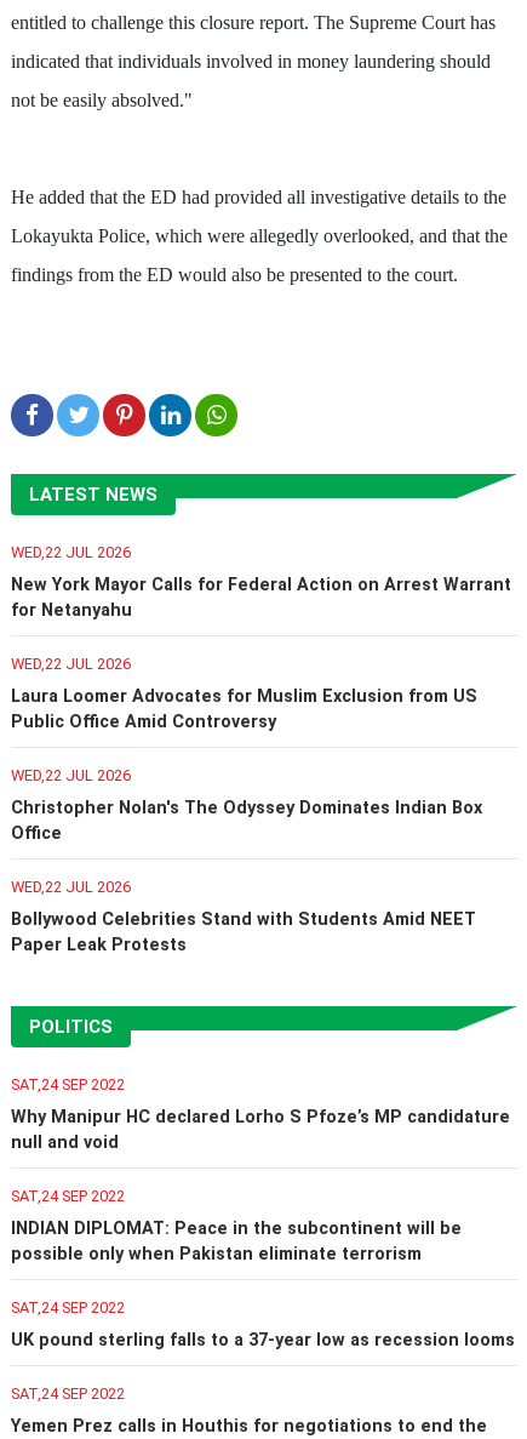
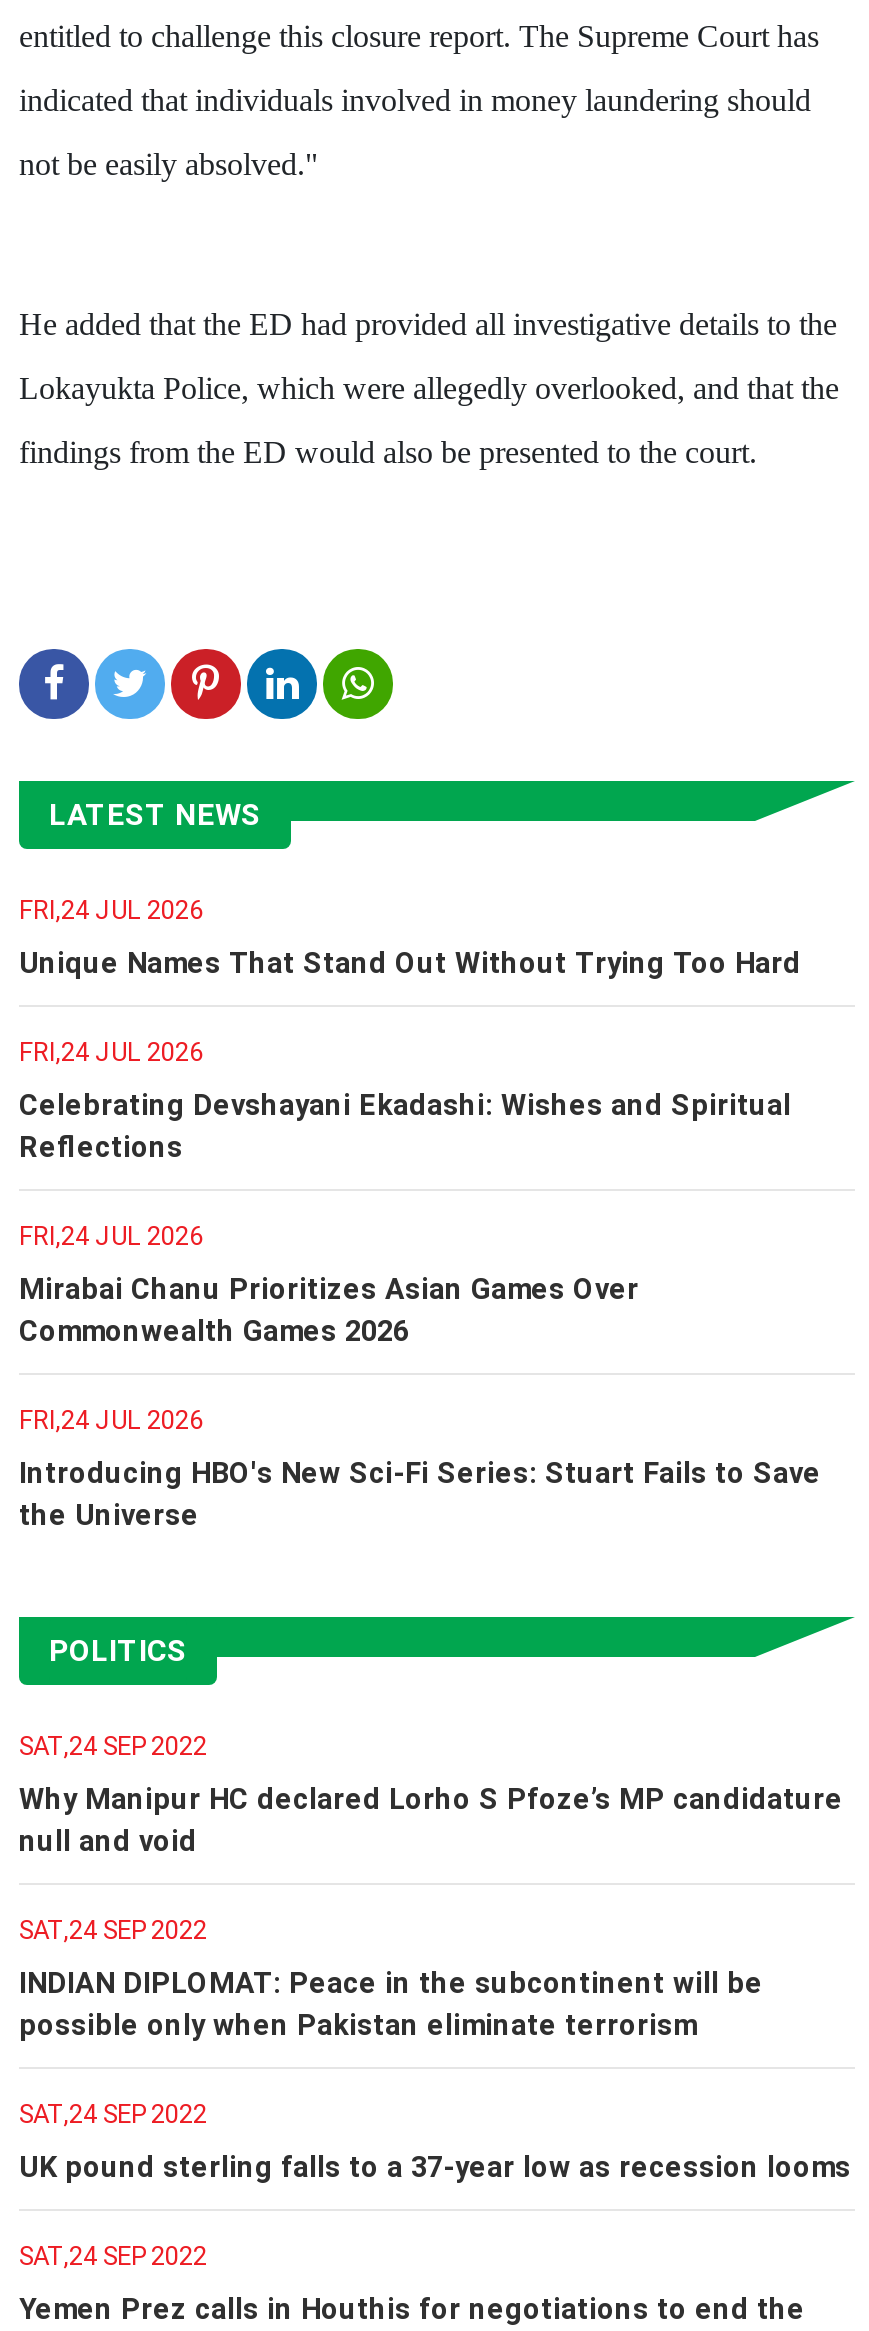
[11,543,131,561] WED,22 JUL 2026 -> [19,895,203,925] FRI,24 JUL 2026
[11,575,511,621] New York Mayor Calls for Federal Action on Arrest Warrant | for Netanyahu -> [19,947,801,981] Unique Names That Stand Out Without Trying Too Hard
[11,655,131,673] WED,22 JUL 2026 -> [19,1037,203,1067] FRI,24 JUL 2026
[11,686,477,732] Laura Loomer Advocates for Muslim Exclusion from US | Public Office Amid Controversy -> [19,1089,791,1165] Celebrating Devshayani Ekadashi: Wishes and Spiritual | Reflections
[11,766,131,784] WED,22 JUL 2026 -> [19,1221,203,1251] FRI,24 JUL 2026
[11,798,482,844] Christopher Nolan's The Odyssey Dominates Indian Box | Office -> [19,1273,639,1349] Mirabai Chanu Prioritizes Asian Games Over | Commonwealth Games 2026
[11,878,131,896] WED,22 JUL 2026 -> [19,1405,203,1435] FRI,24 JUL 2026
[11,909,476,955] Bollywood Celebrities Stand with Students Amid NEET | Paper Leak Protests -> [19,1457,821,1533] Introducing HBO's New Sci-Fi Series: Stuart Fails to Save | the Universe

